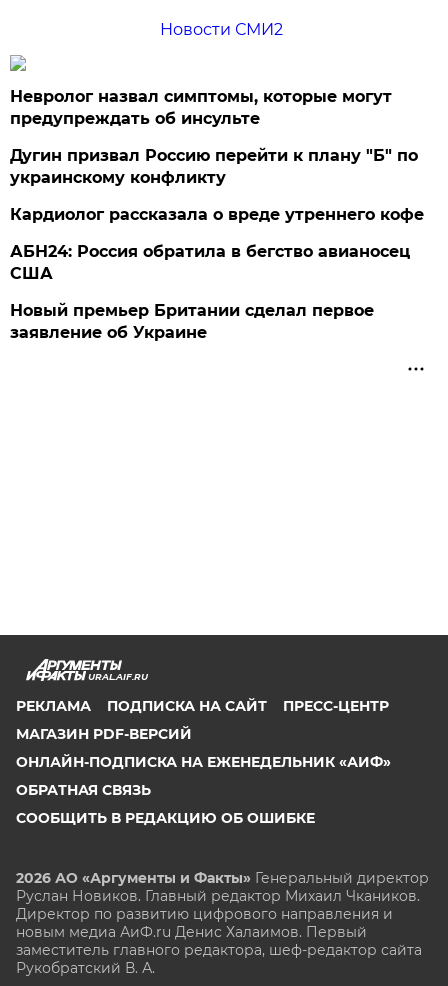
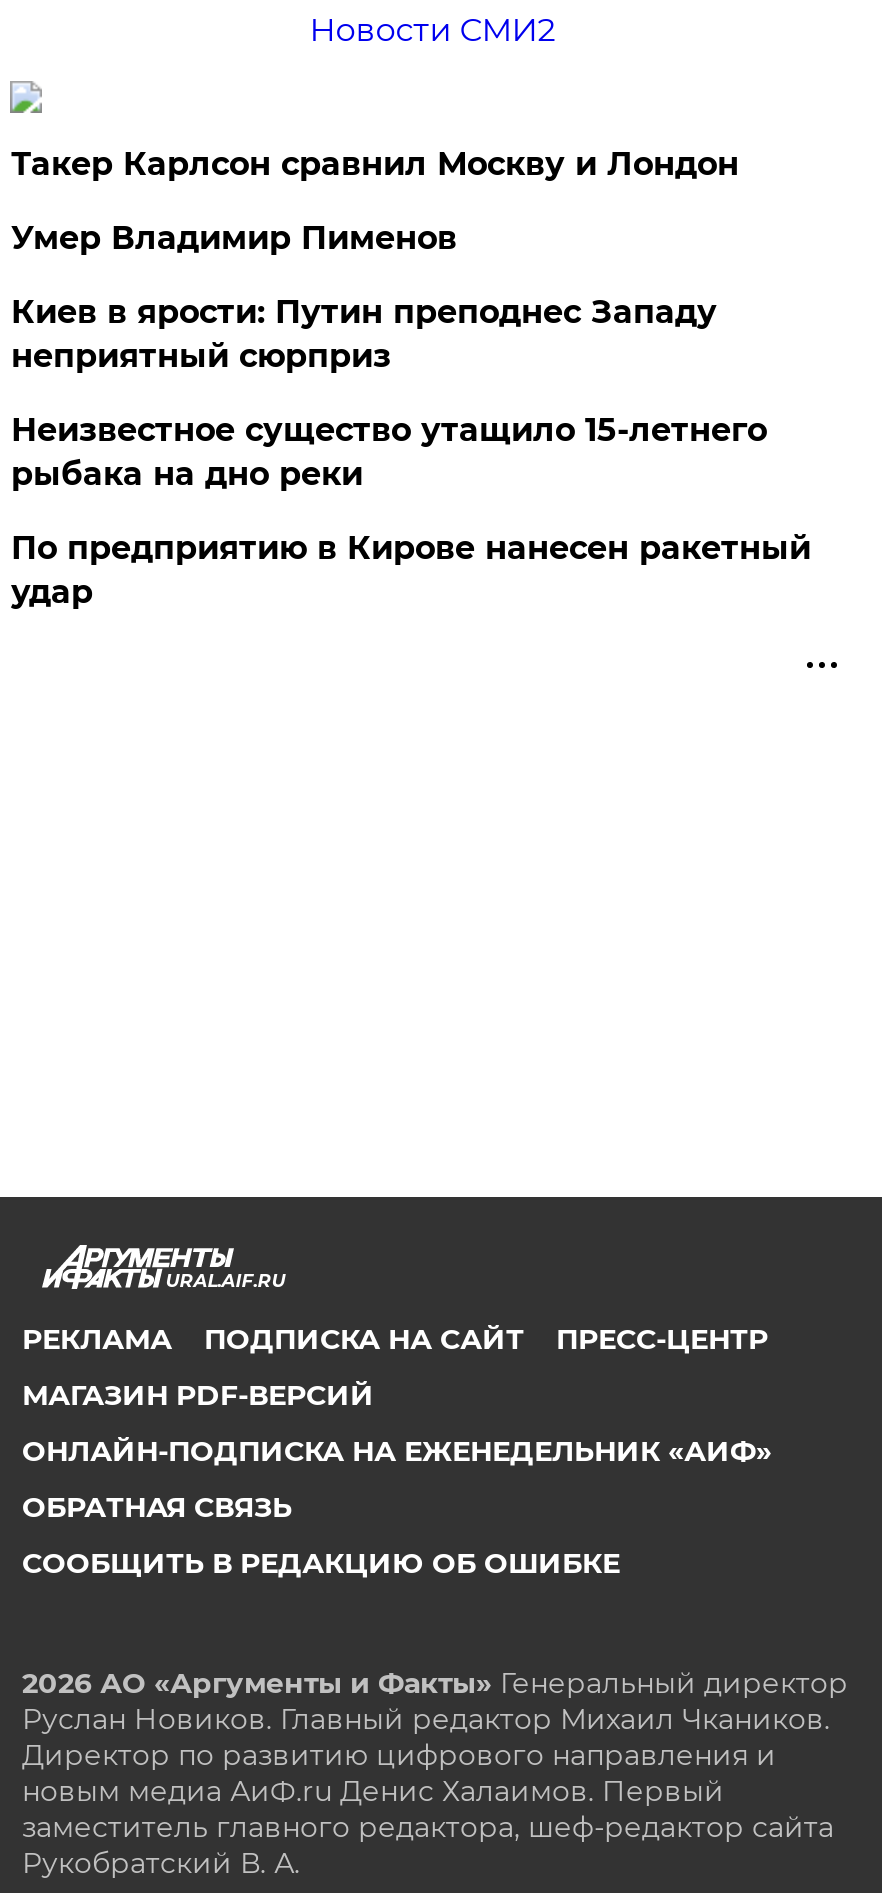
[10,87,392,128] Невролог назвал симптомы, которые могут | предупреждать об инсульте -> [11,145,739,183] Такер Карлсон сравнил Москву и Лондон
[10,146,418,187] Дугин призвал Россию перейти к плану "Б" по | украинскому конфликту -> [11,219,457,257] Умер Владимир Пименов
[10,205,424,224] Кардиолог рассказала о вреде утреннего кофе -> [11,293,717,375] Киев в ярости: Путин преподнес Западу | неприятный сюрприз
[10,242,410,283] АБН24: Россия обратила в бегство авианосец | США -> [11,411,767,493] Неизвестное существо утащило 15-летнего | рыбака на дно реки
[10,301,374,342] Новый премьер Британии сделал первое | заявление об Украине -> [11,529,811,611] По предприятию в Кирове нанесен ракетный | удар

